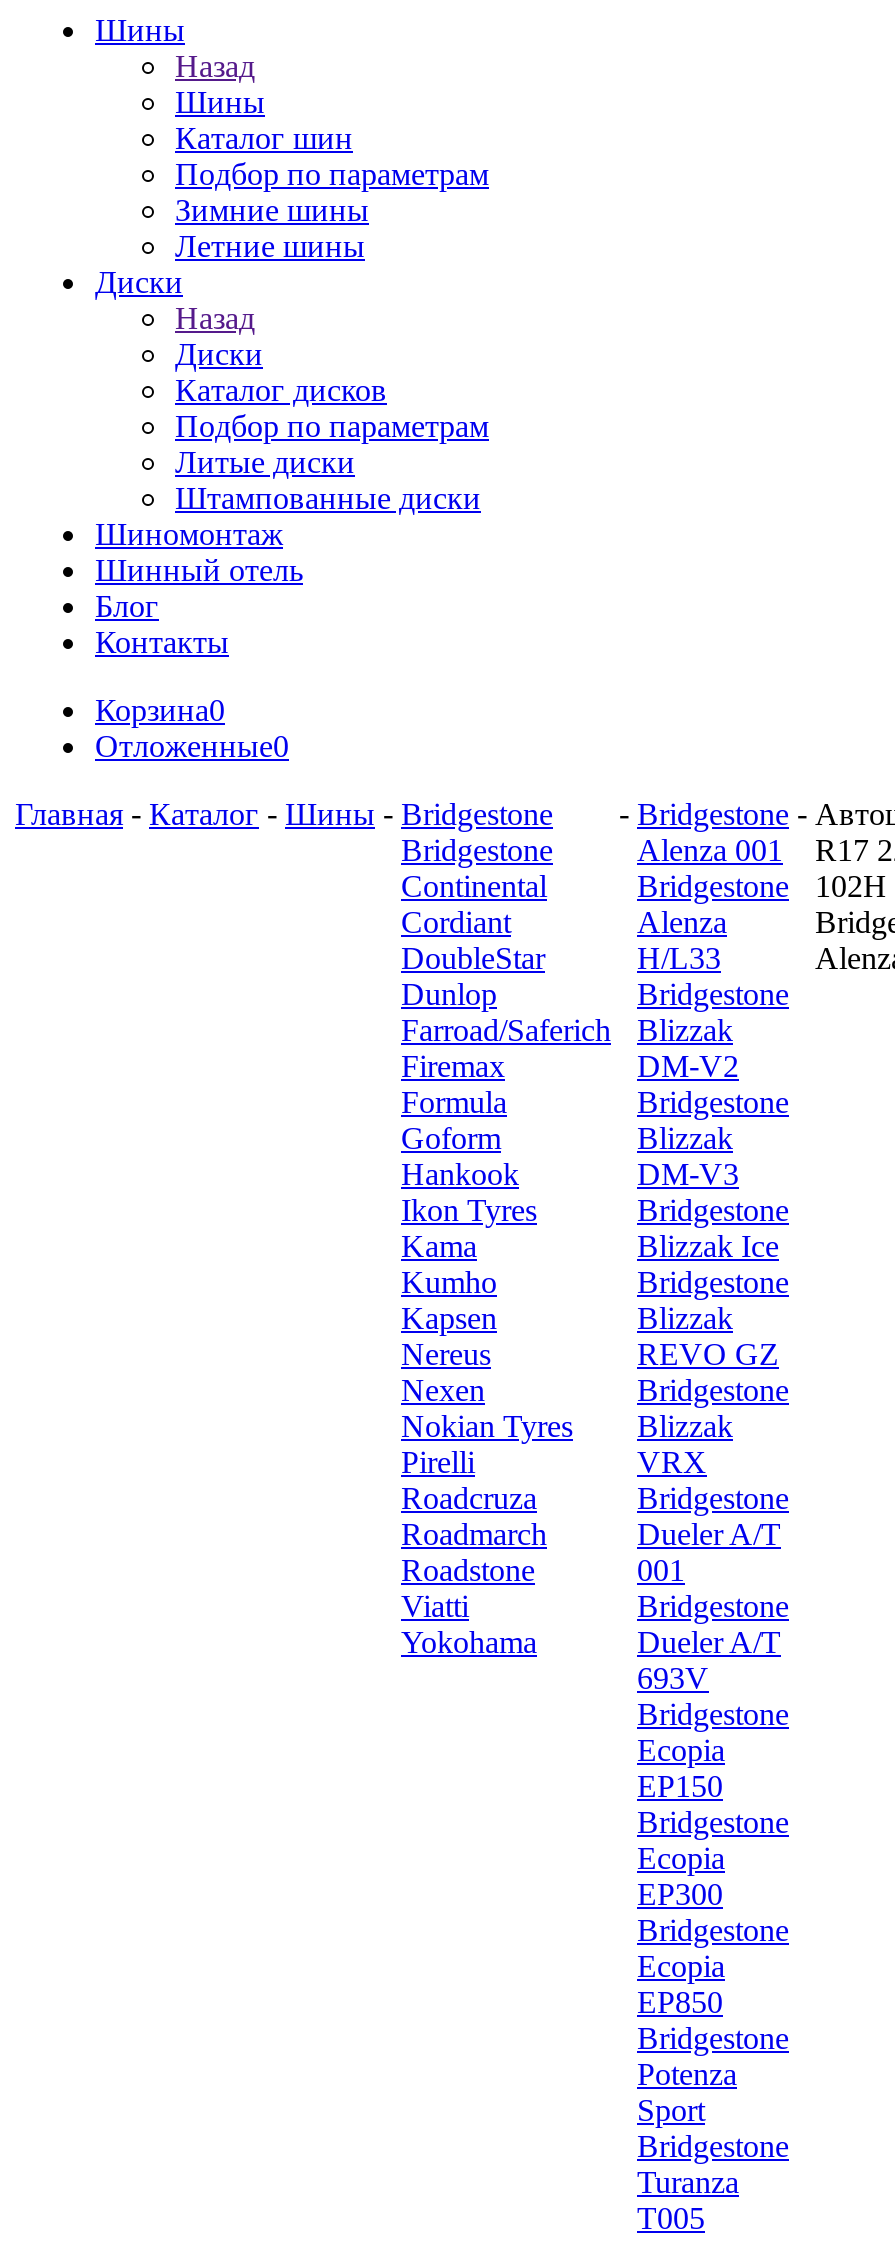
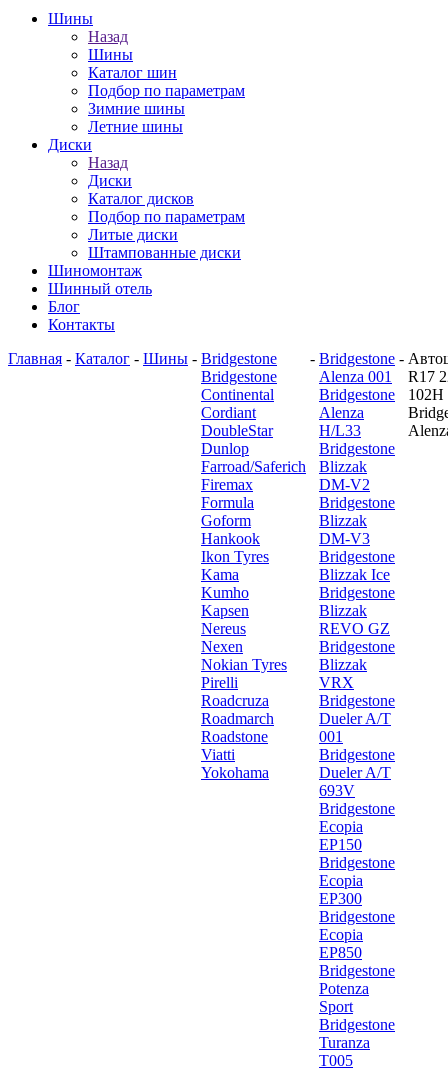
[95,693,289,763] Корзина0 | Отложенные0 -> none

